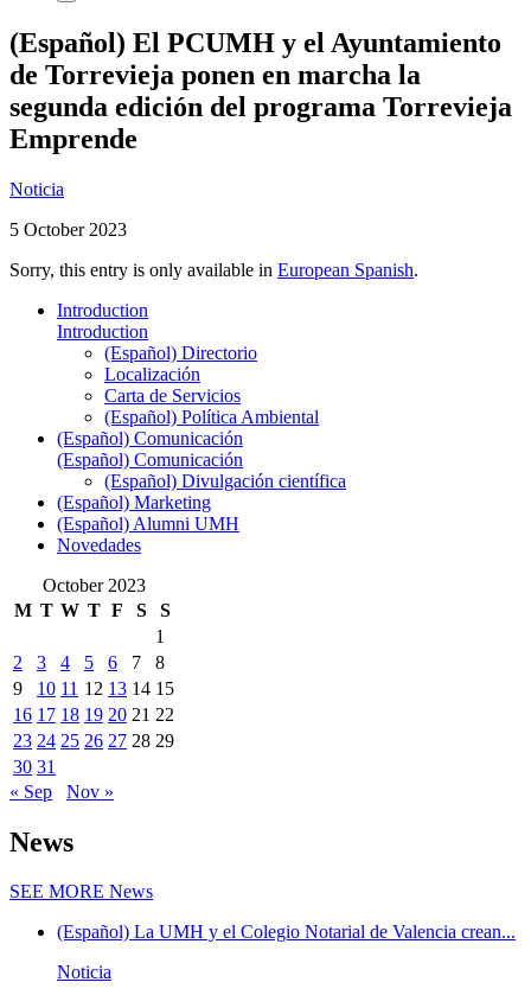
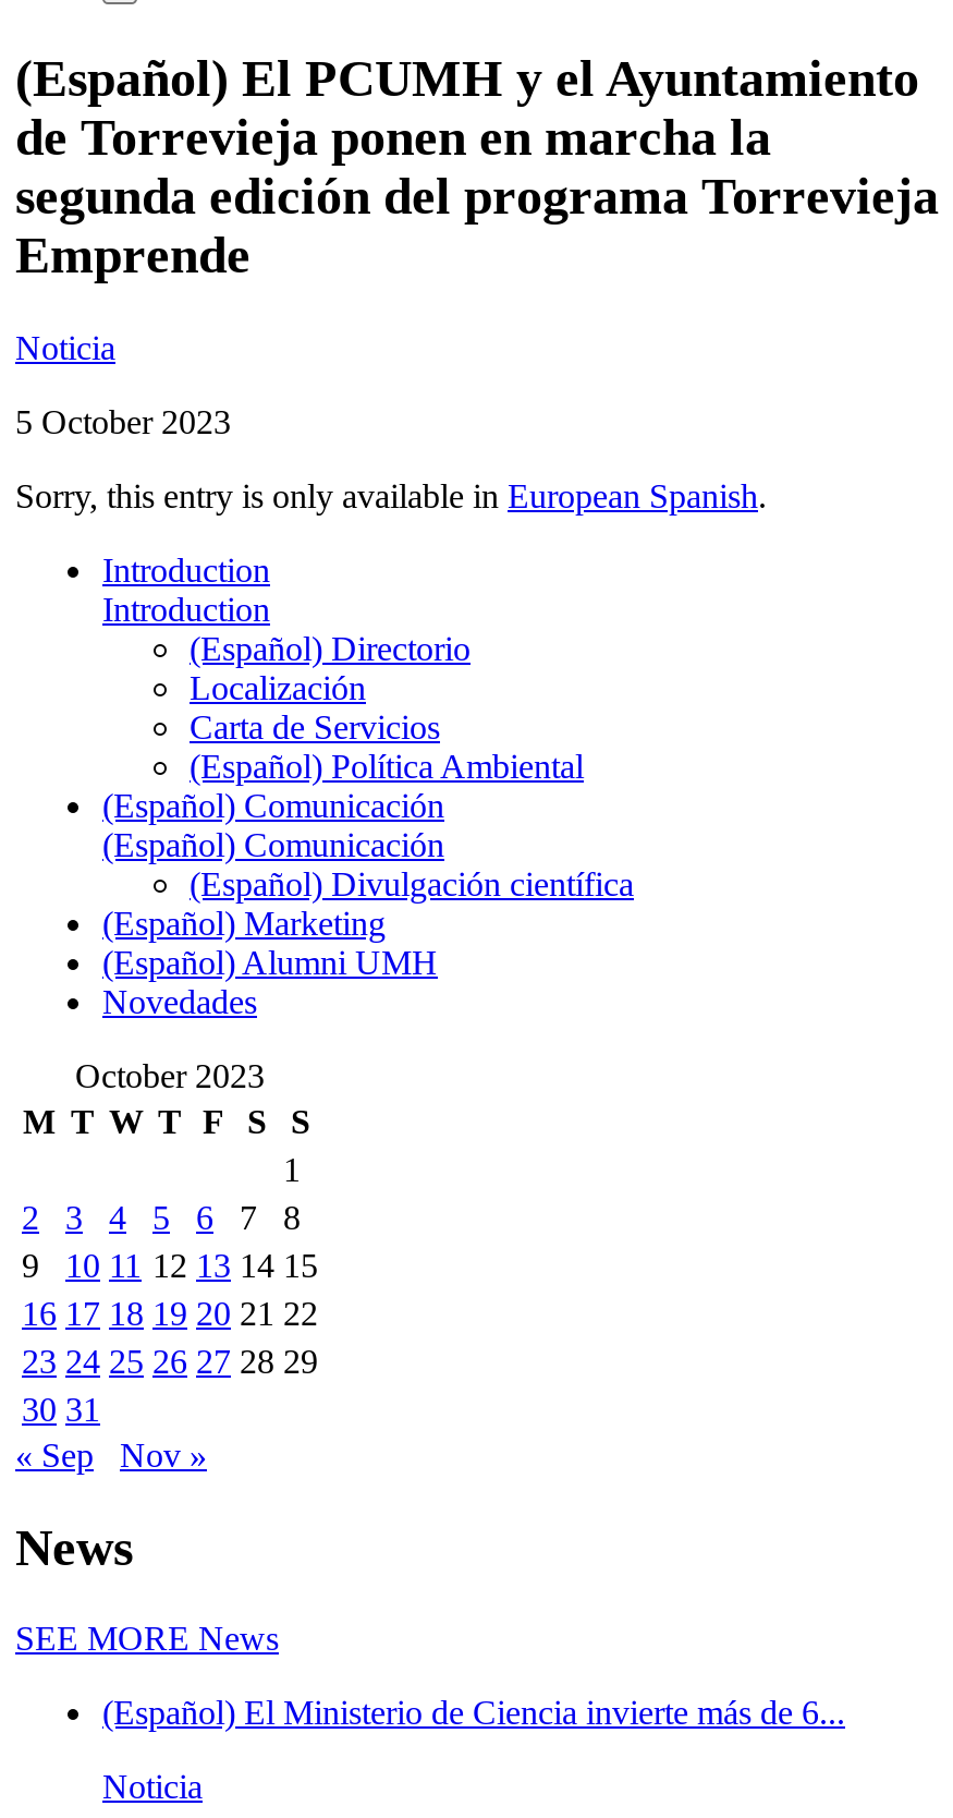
[57,922,516,942] (Español) La UMH y el Colegio Notarial de Valencia crean... -> [102,1695,845,1732] (Español) El Ministerio de Ciencia invierte más de 6...

